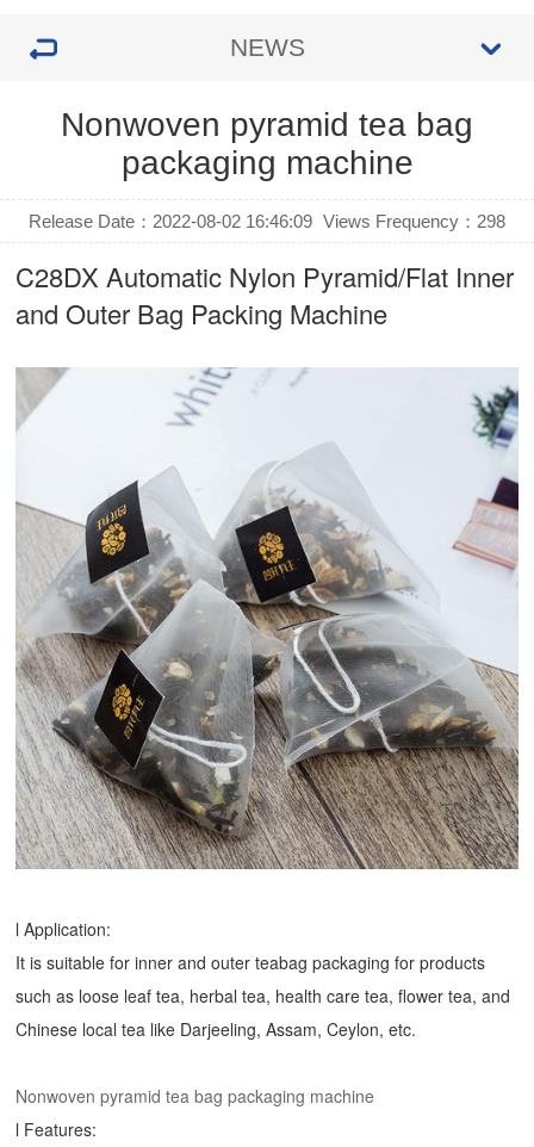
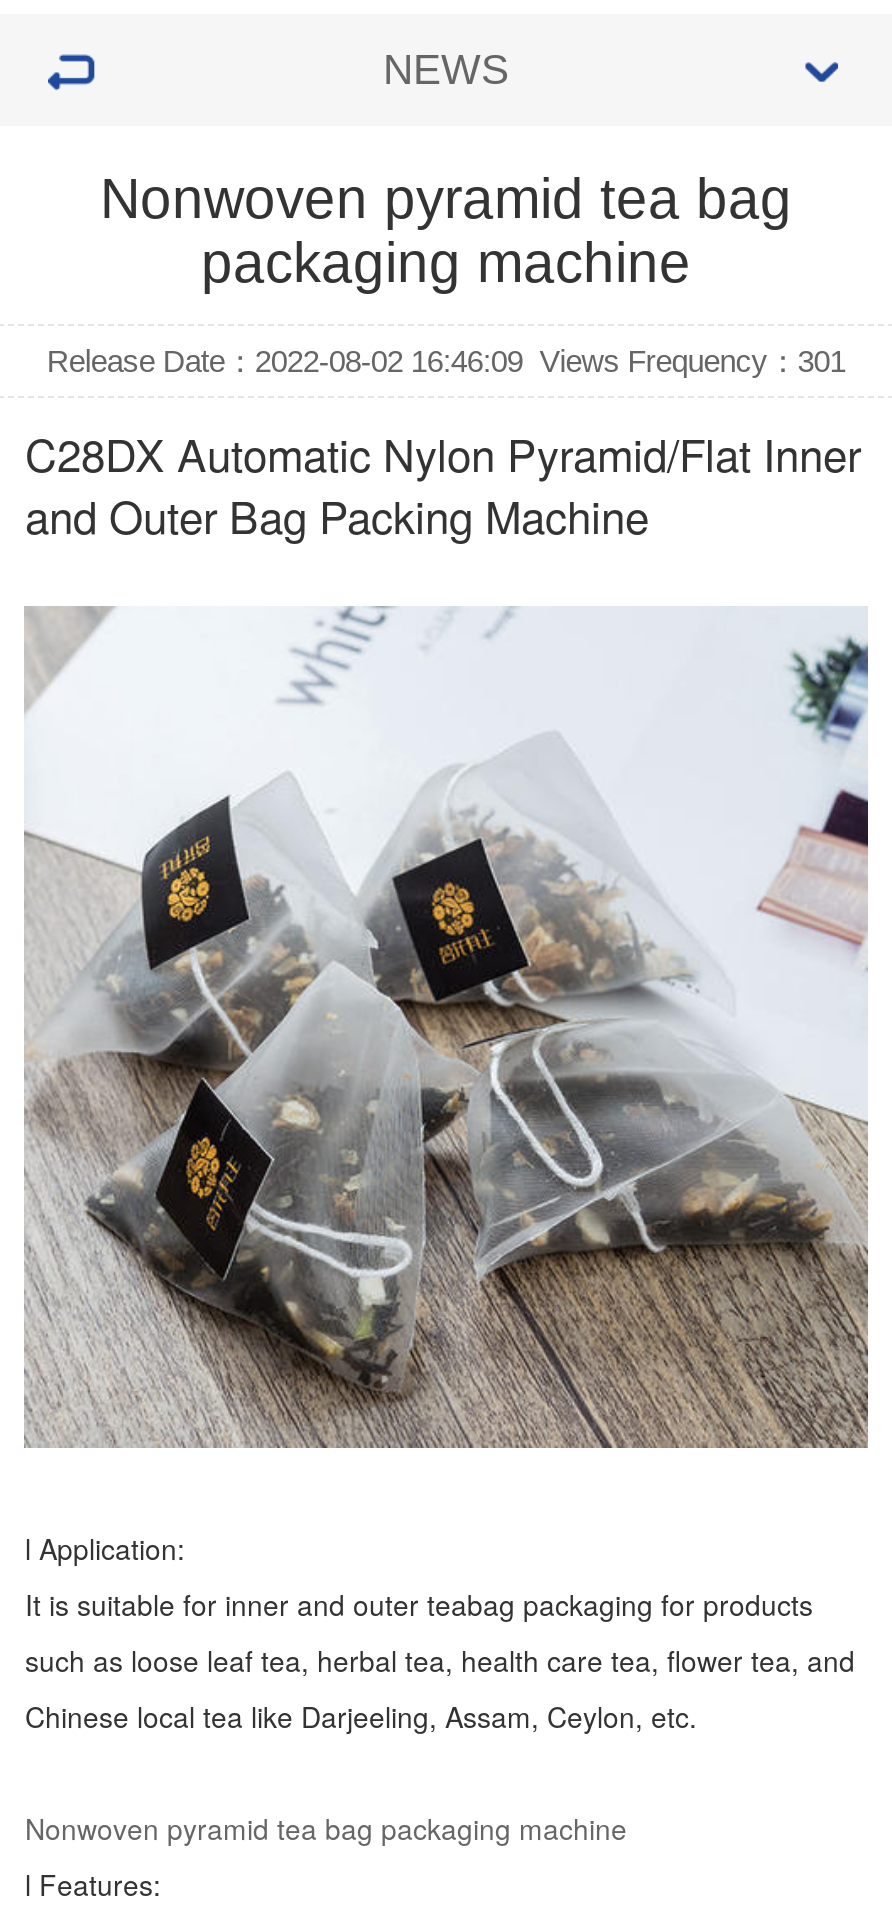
[29,211,505,231] Release Date：2022-08-02 16:46:09 Views Frequency：298 -> [47,344,845,378] Release Date：2022-08-02 16:46:09 Views Frequency：301

